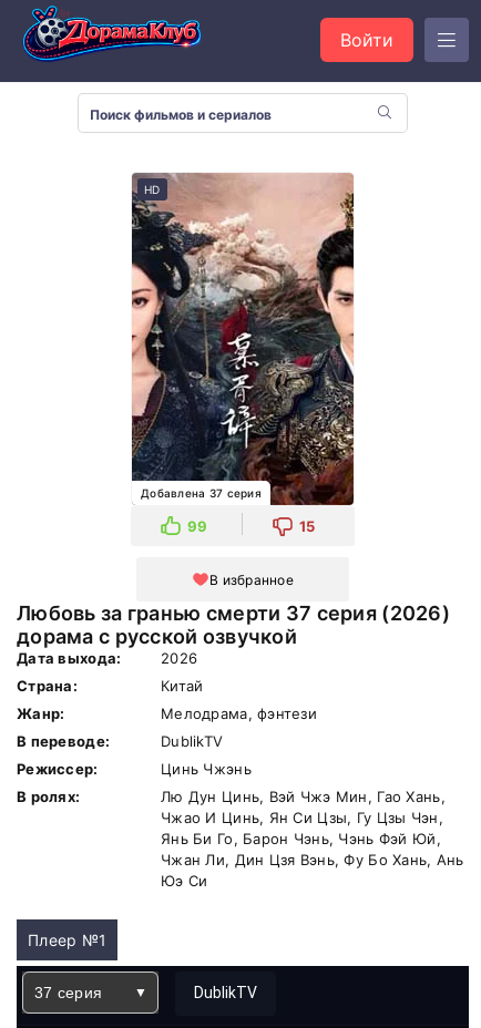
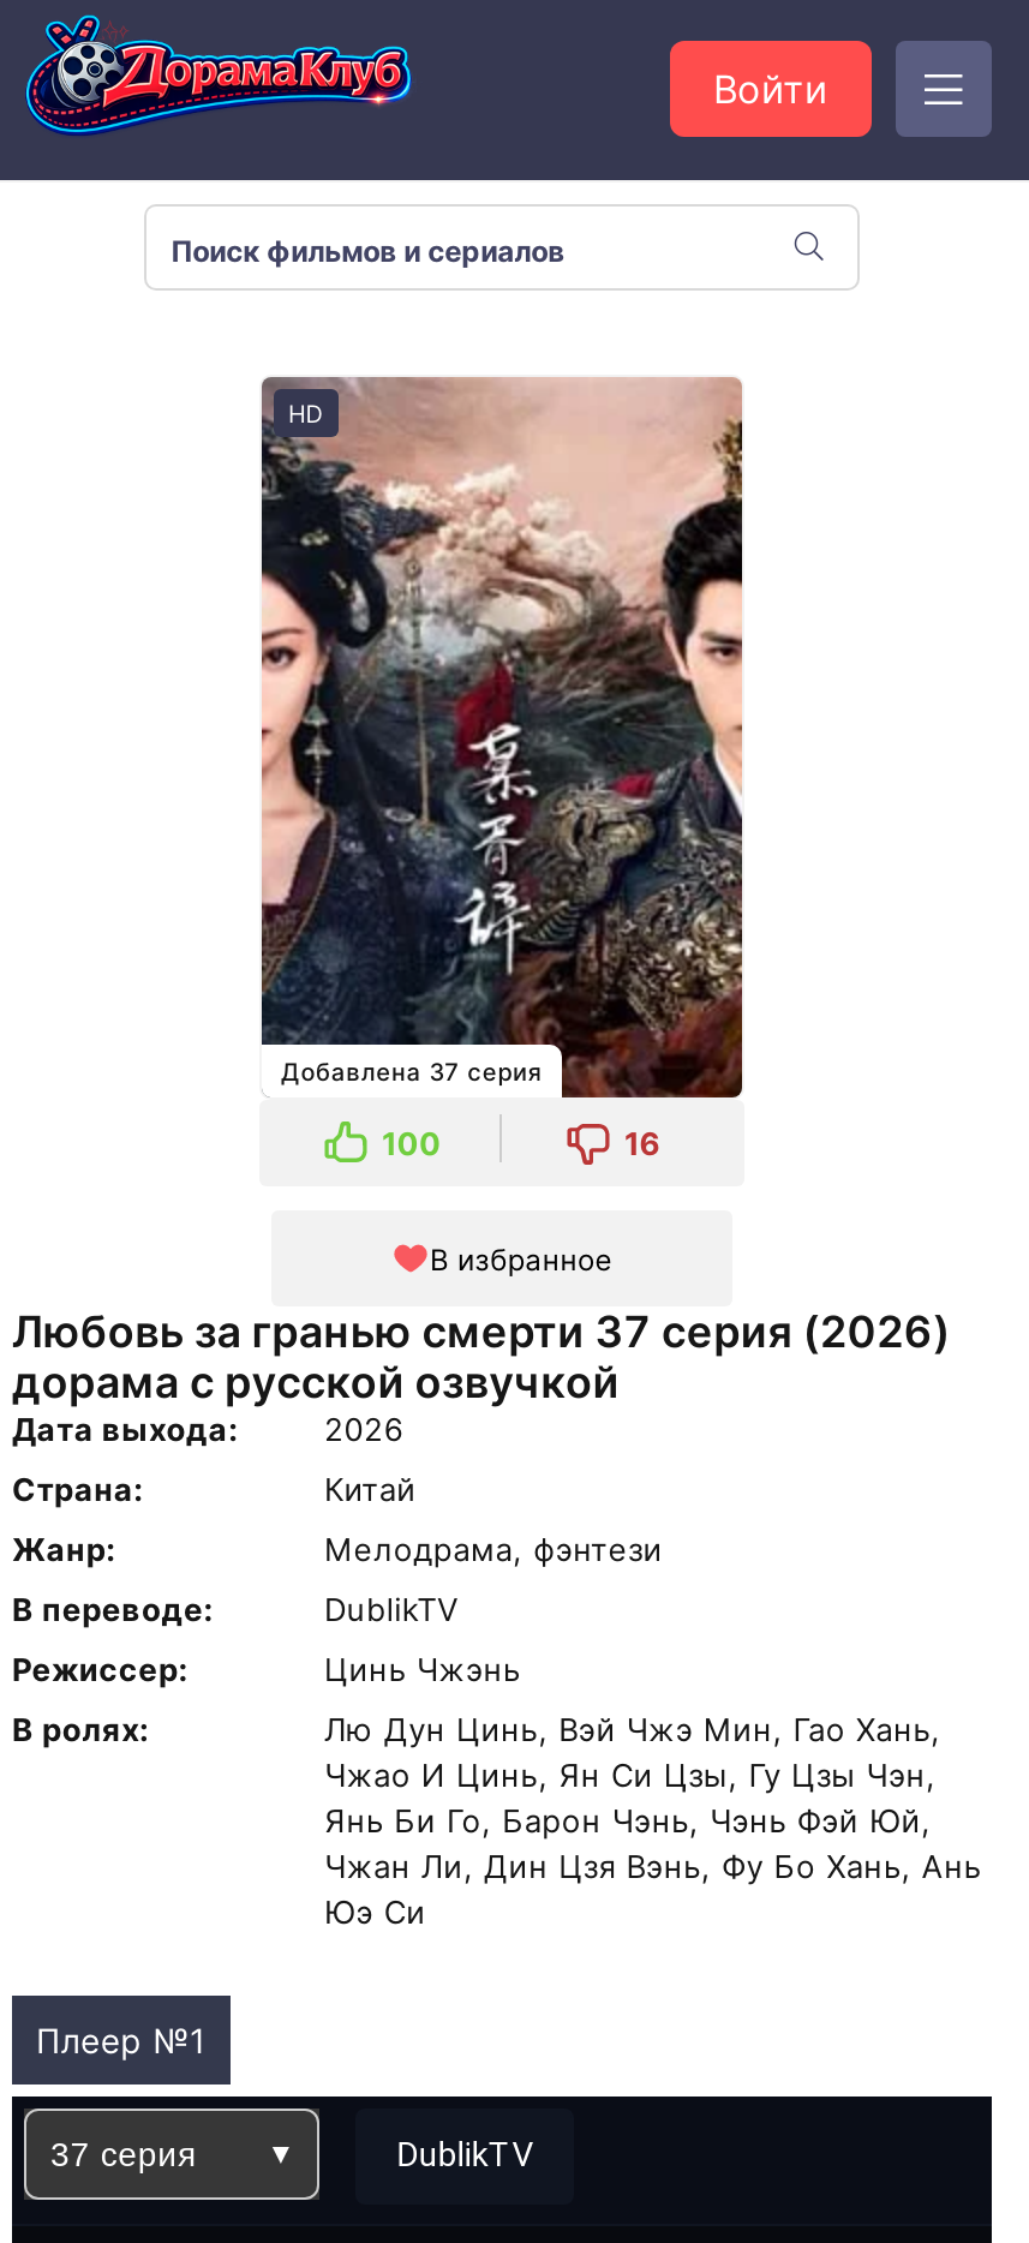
[187,517,208,535] 99 -> [382,1124,441,1162] 100
[299,517,315,535] 15 -> [624,1124,662,1162] 16

